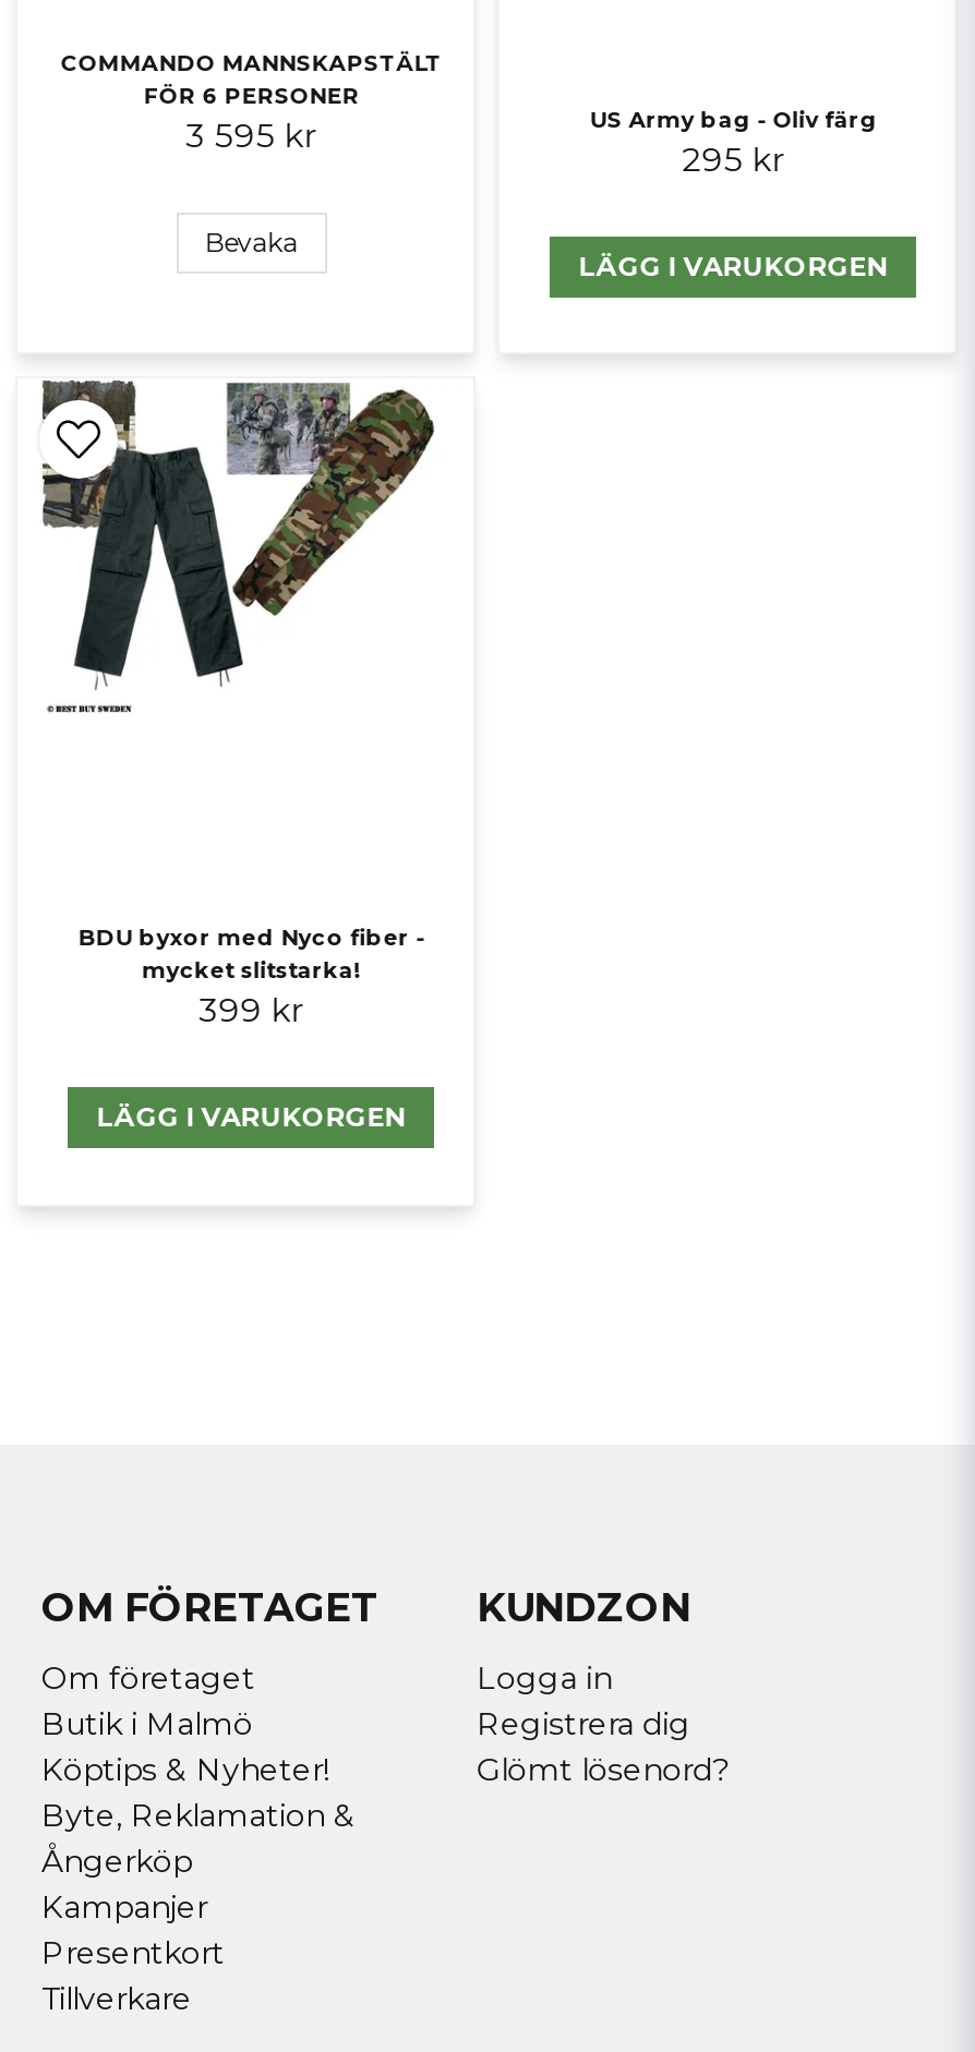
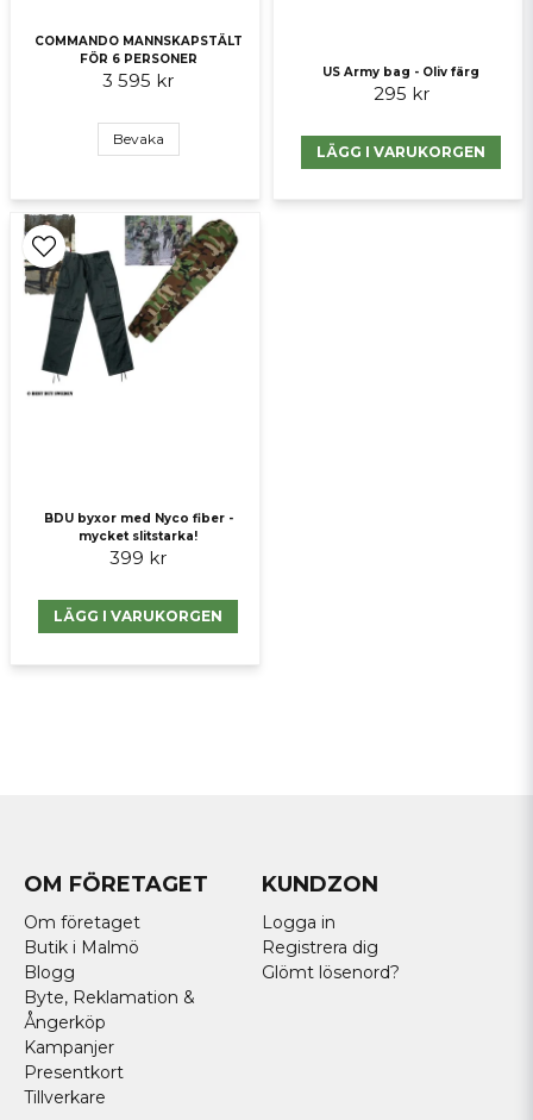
[41,1750,329,1789] Köptips & Nyheter! -> [24,962,75,983] Blogg

